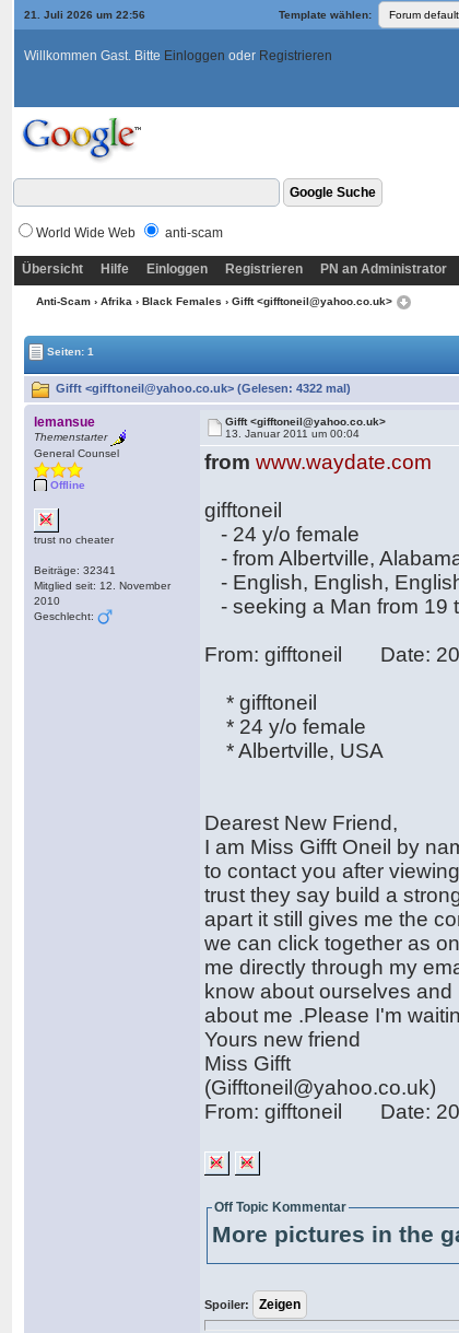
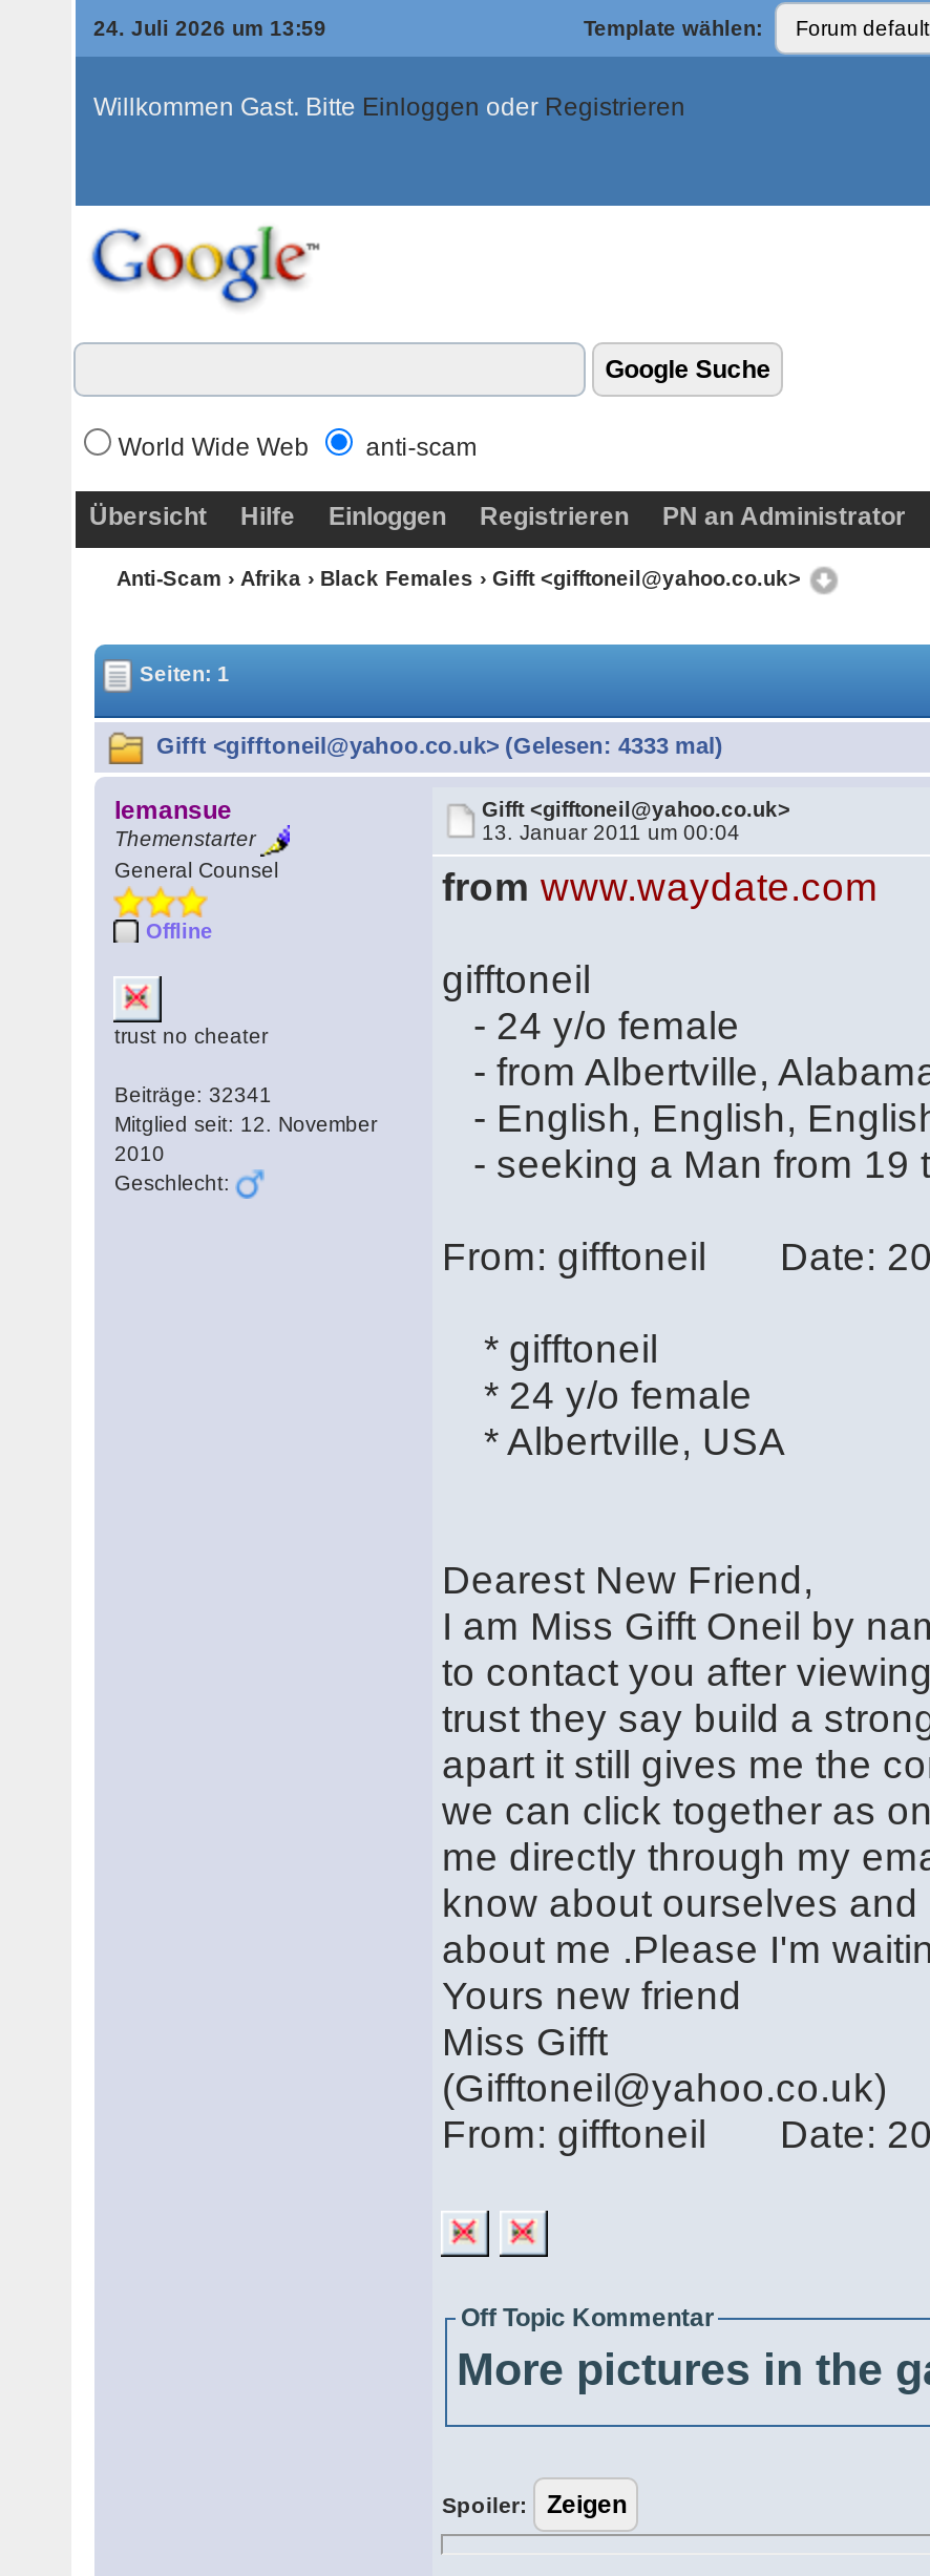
[23,9,145,21] 21. Juli 2026 um 22:56 -> [93,17,326,40] 24. Juli 2026 um 13:59
[53,382,351,395] Gifft <gifftoneil@yahoo.co.uk> (Gelesen: 4322 mal) -> [150,732,723,758] Gifft <gifftoneil@yahoo.co.uk> (Gelesen: 4333 mal)

